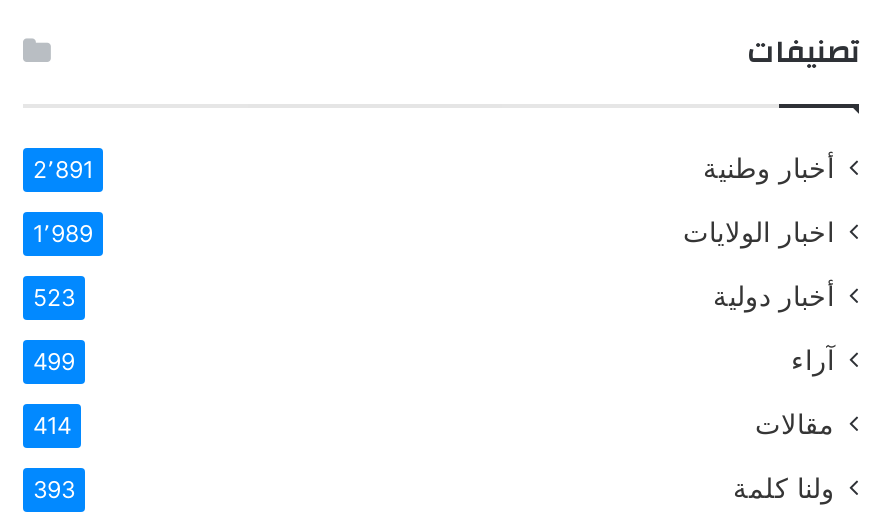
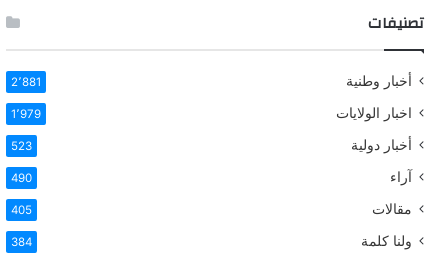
[33,157,93,185] 2٬891 -> [11,75,41,89] 2٬881
[33,221,93,249] 1٬989 -> [11,107,41,121] 1٬979
[33,349,75,377] 499 -> [11,171,32,185] 490
[33,413,71,441] 414 -> [11,203,32,217] 405
[33,477,75,505] 393 -> [11,235,32,249] 384

